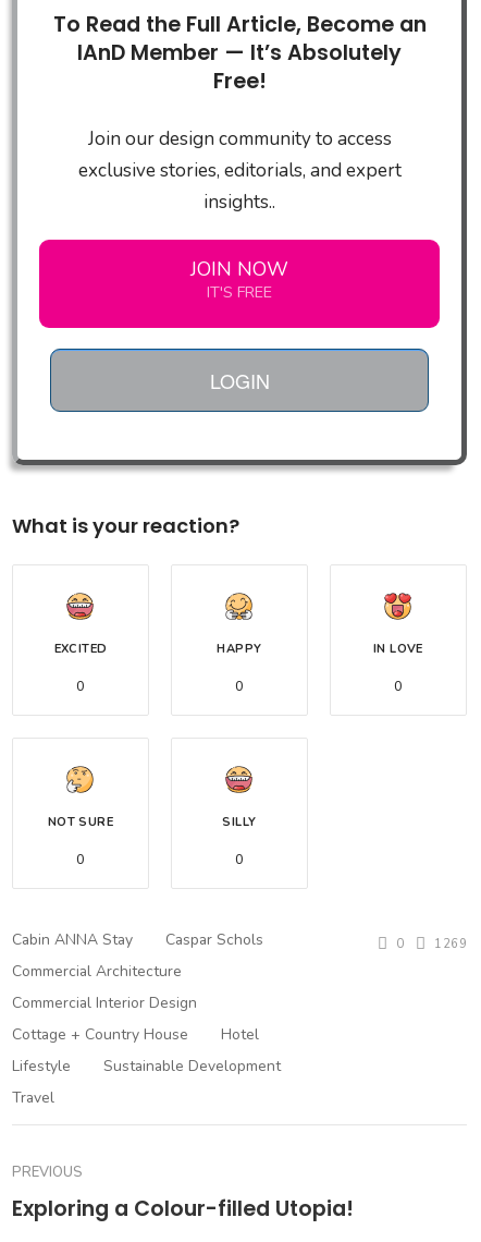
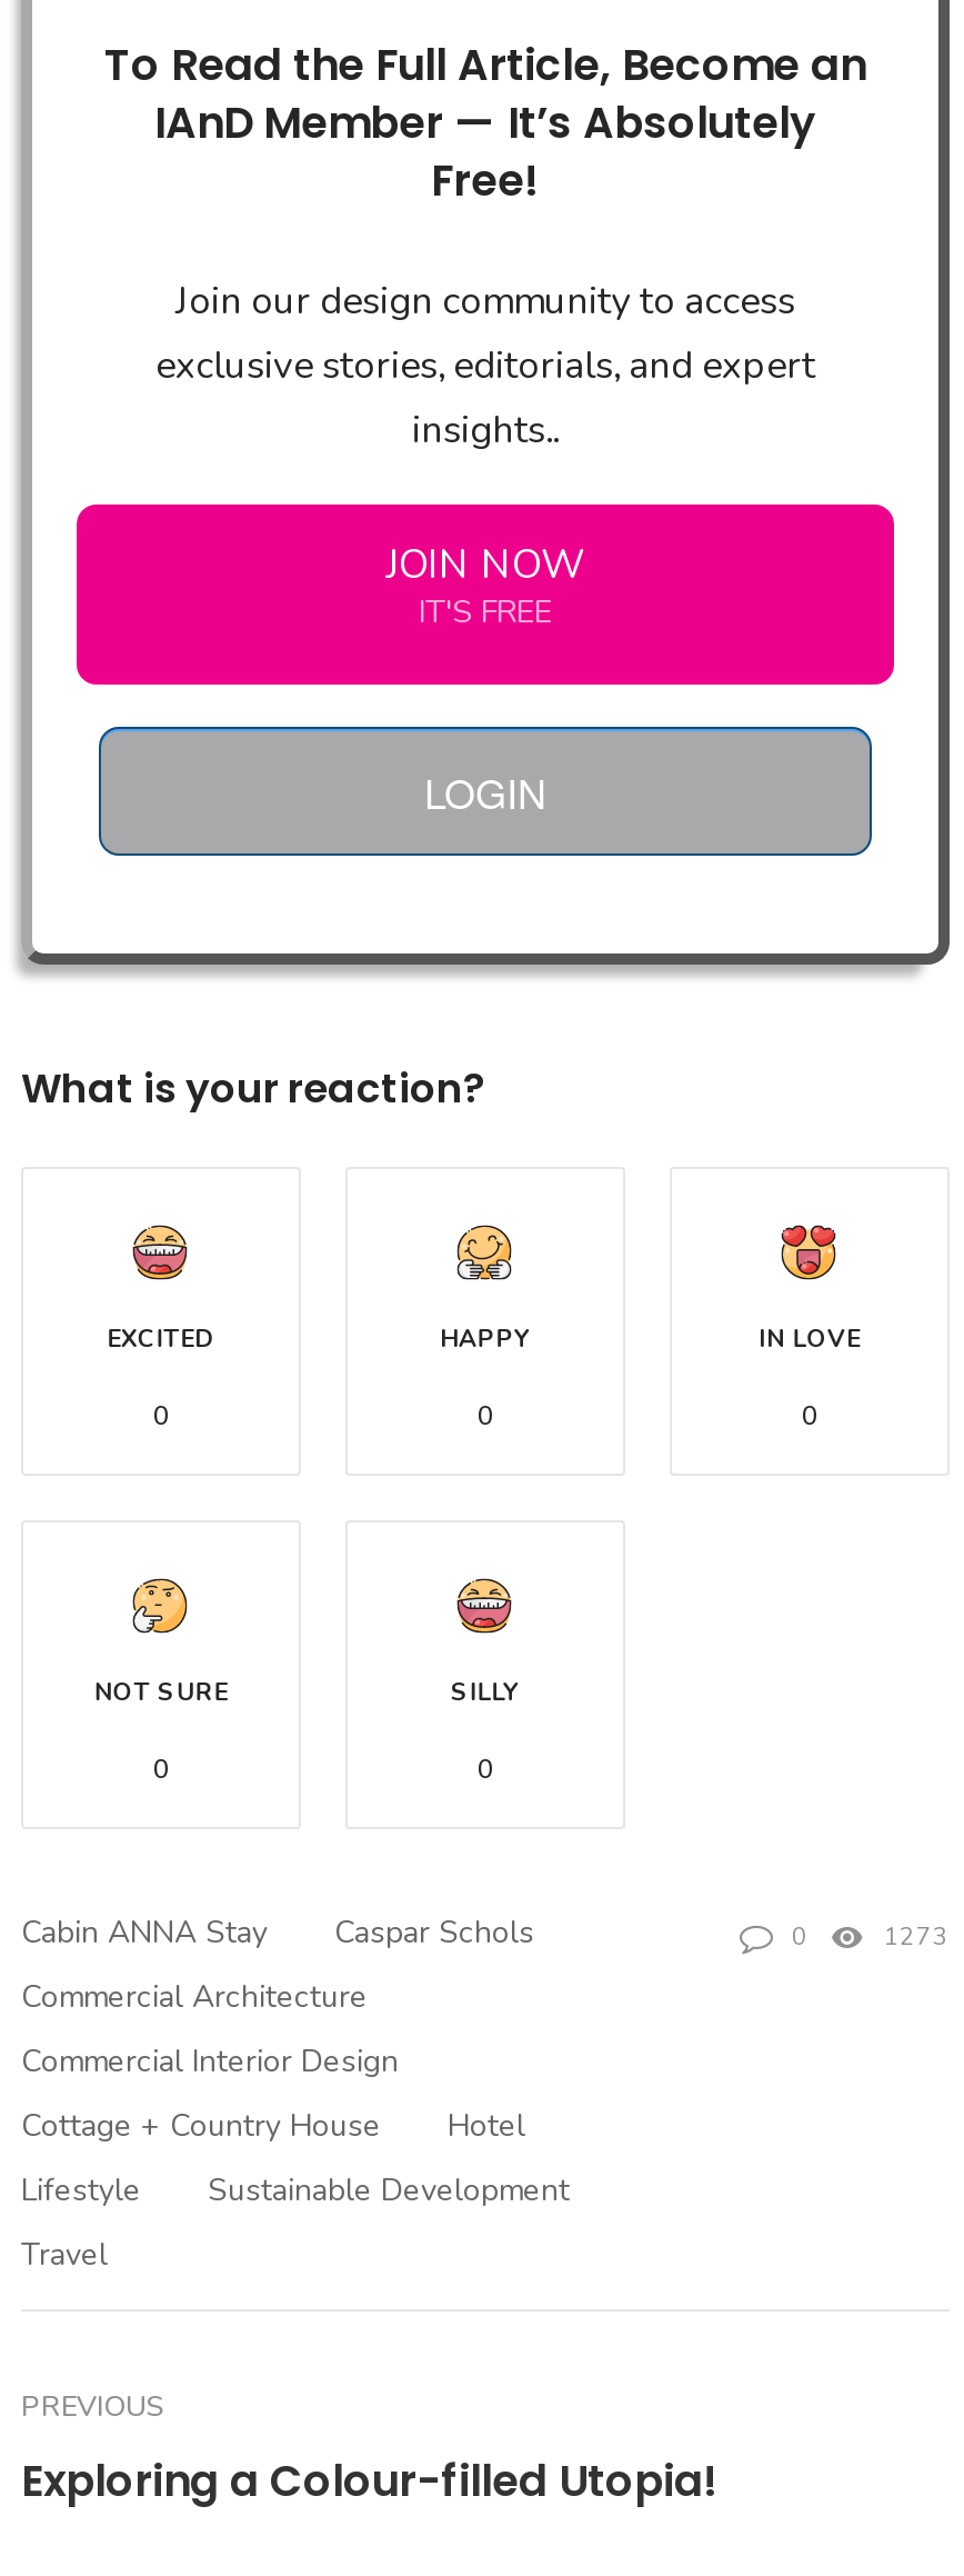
[434,936,467,952] 1269 -> [883,1921,950,1954] 1273

